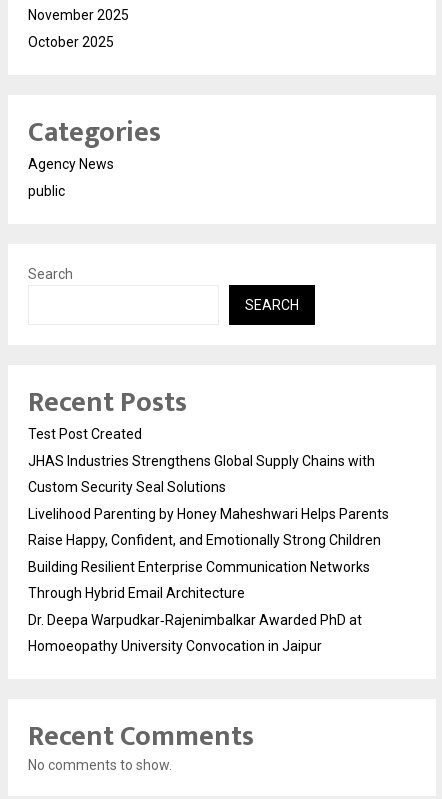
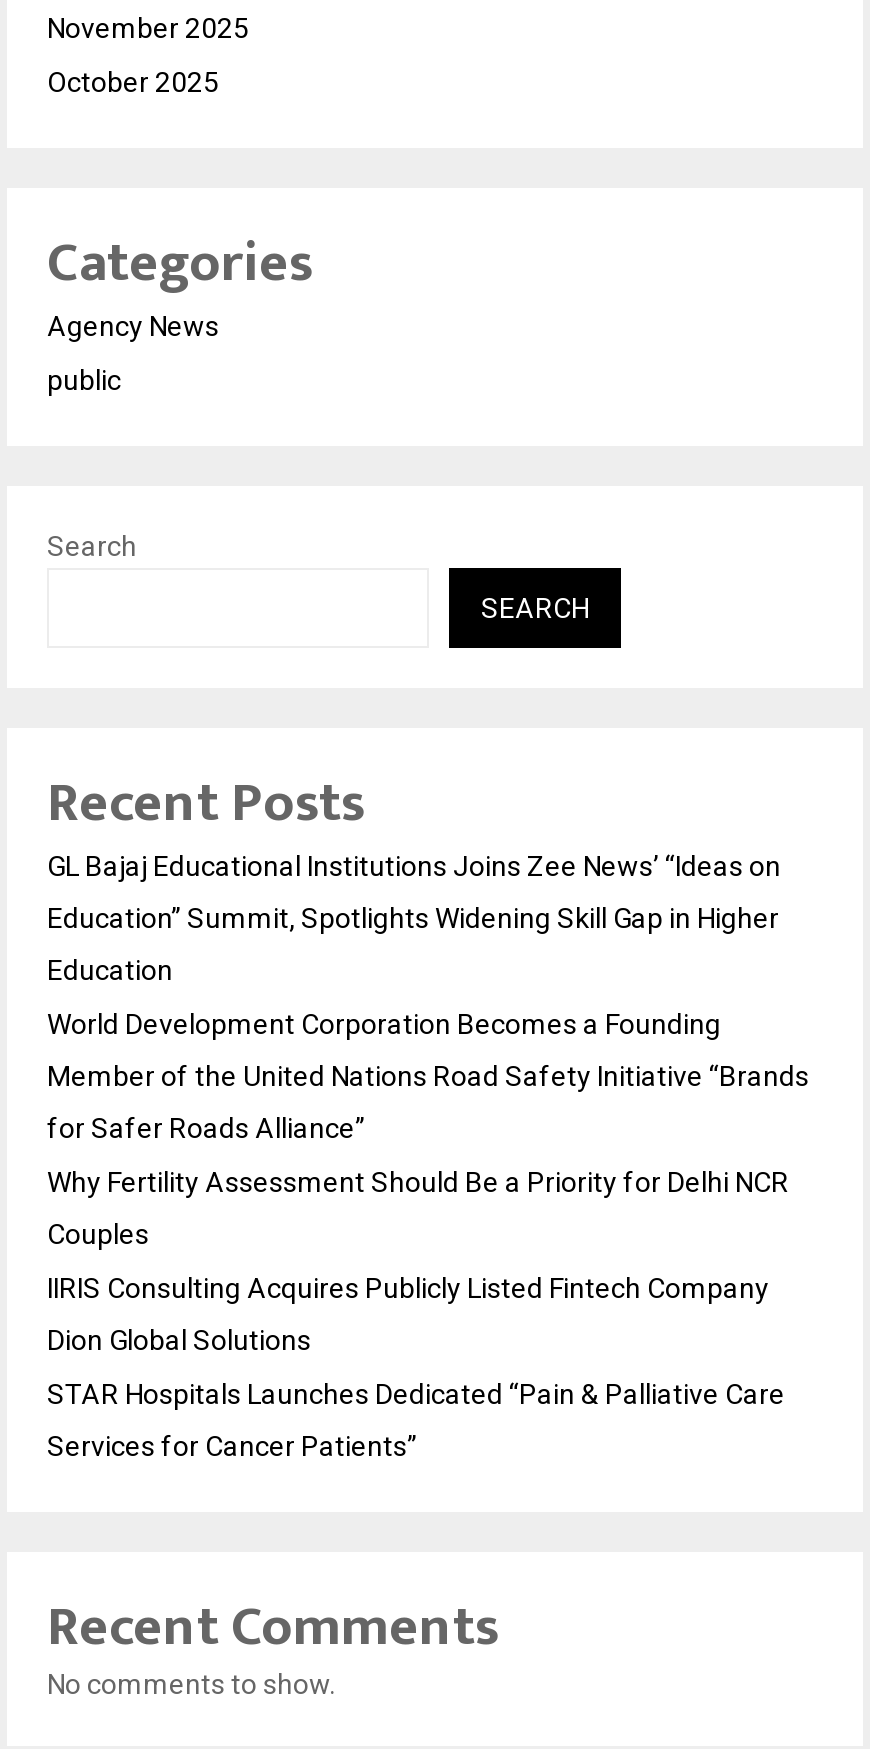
[28,426,389,654] Test Post Created | JHAS Industries Strengthens Global Supply Chains with | Custom Security Seal Solutions | Livelihood Parenting by Honey Maheshwari Helps Parents | Raise Happy, Confident, and Emotionally Strong Children | Building Resilient Enterprise Communication Networks | Through Hybrid Email Architecture | Dr. Deepa Warpudkar‑Rajenimbalkar Awarded PhD at | Homoeopathy University Convocation in Jaipur -> [47,850,809,1462] GL Bajaj Educational Institutions Joins Zee News’ “Ideas on | Education” Summit, Spotlights Widening Skill Gap in Higher | Education | World Development Corporation Becomes a Founding | Member of the United Nations Road Safety Initiative “Brands | for Safer Roads Alliance” | Why Fertility Assessment Should Be a Priority for Delhi NCR | Couples | IIRIS Consulting Acquires Publicly Listed Fintech Company | Dion Global Solutions | STAR Hospitals Launches Dedicated “Pain & Palliative Care | Services for Cancer Patients”

